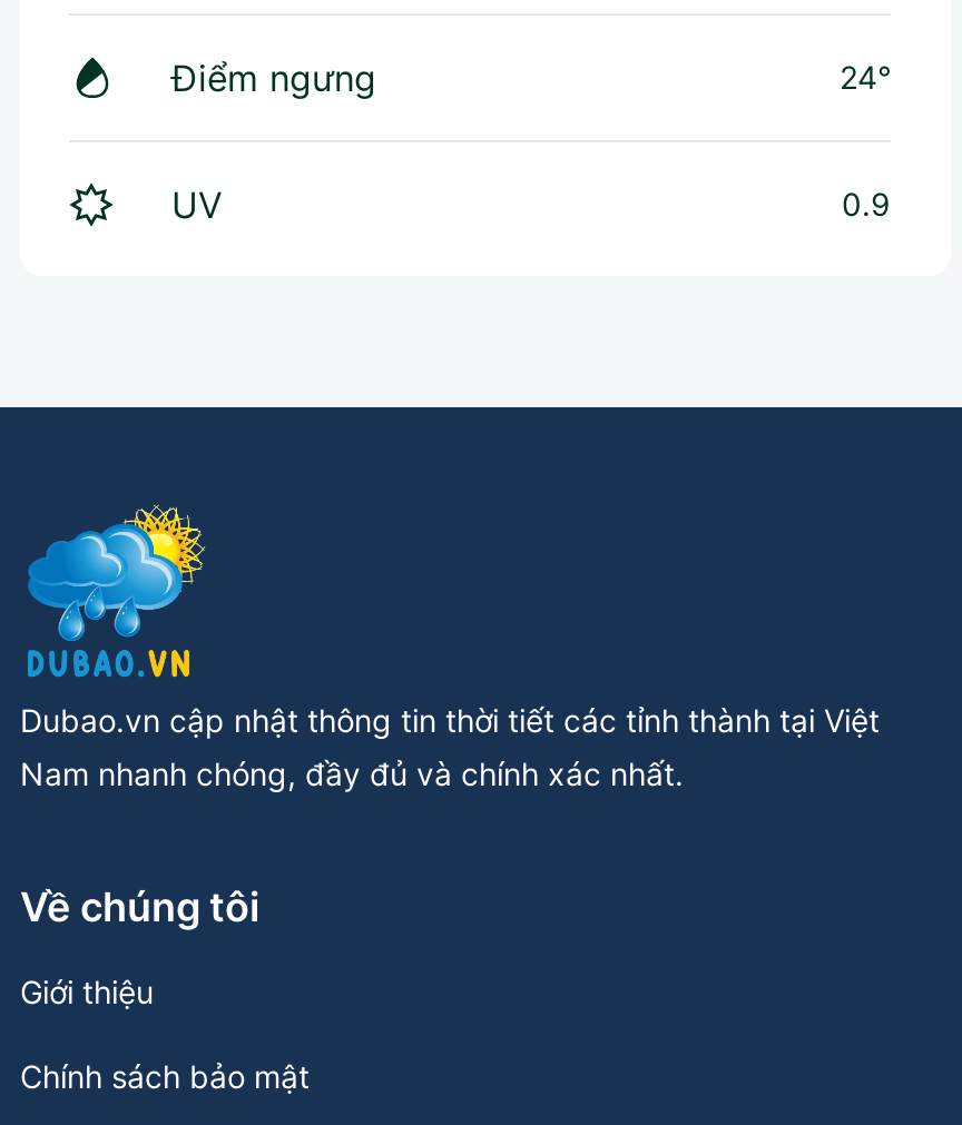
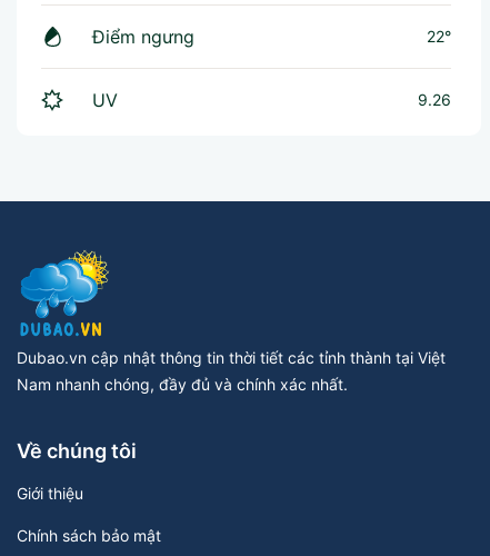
[840,57,891,95] 24° -> [427,26,451,45] 22°
[842,184,891,222] 0.9 -> [418,90,451,109] 9.26

